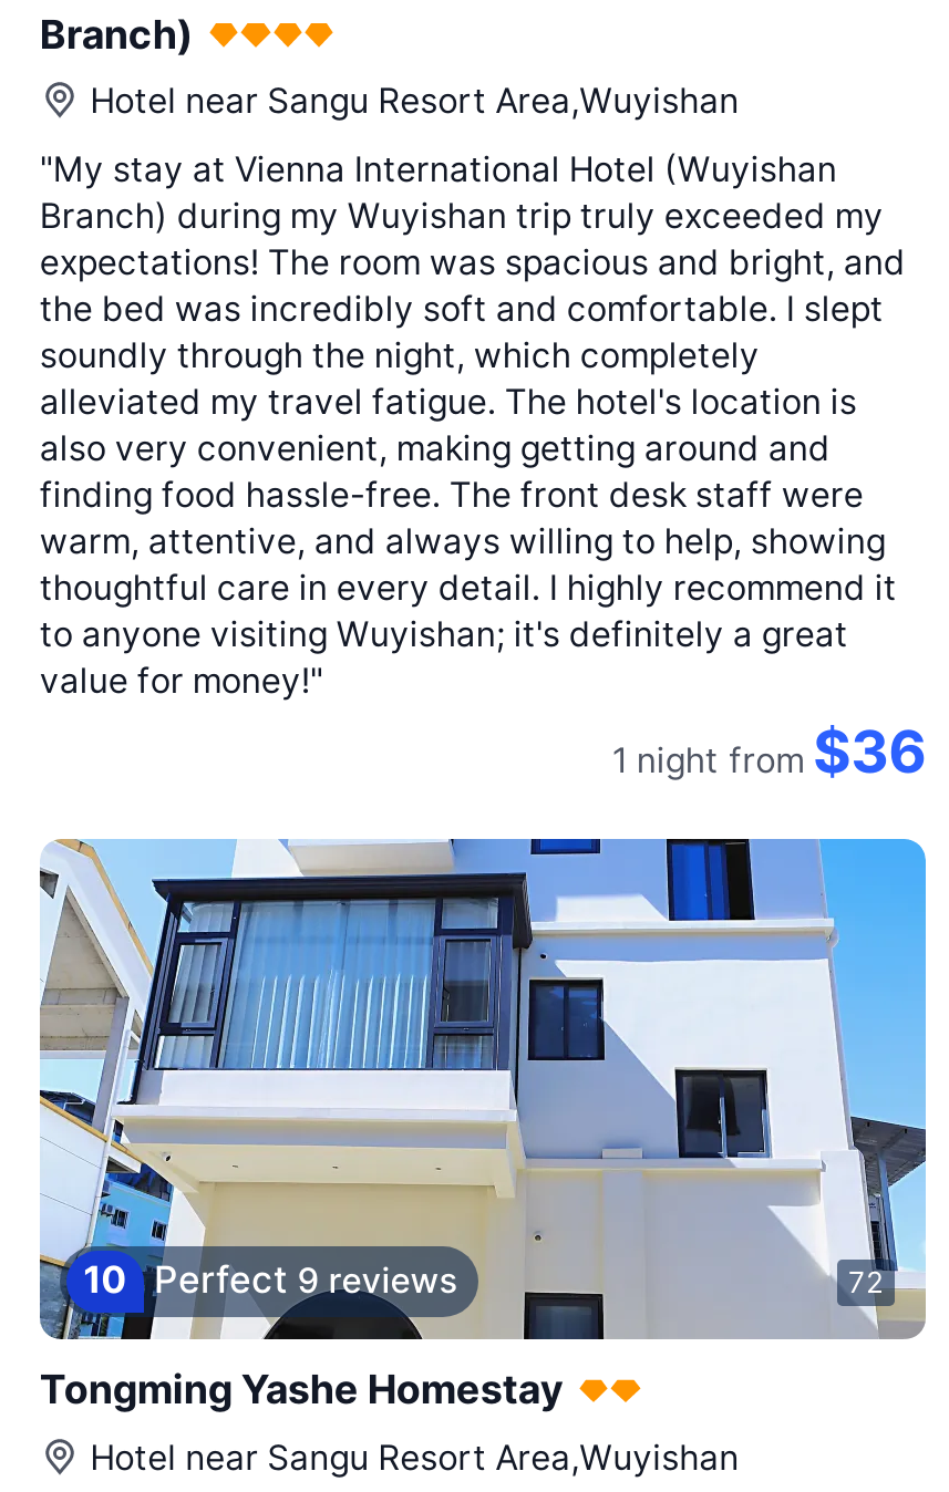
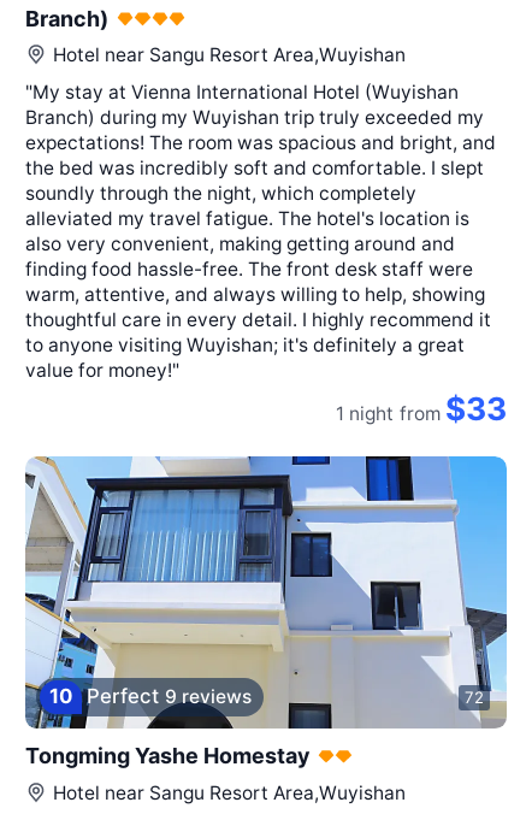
[612,716,926,785] 1 night from $36 -> [336,390,507,427] 1 night from $33

